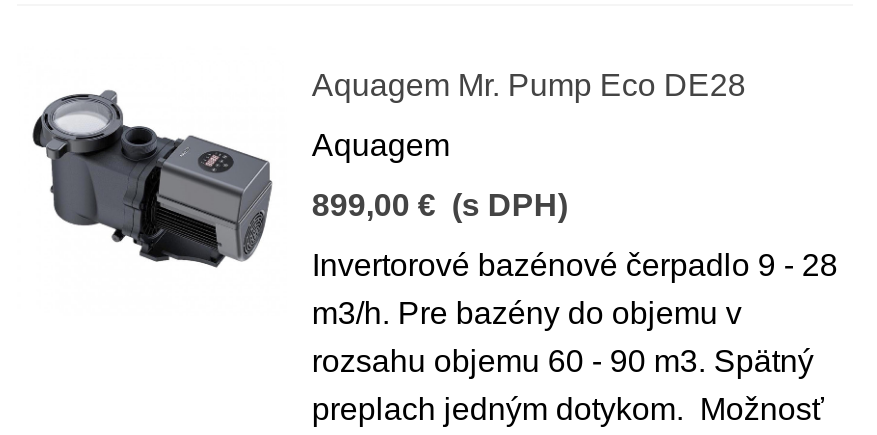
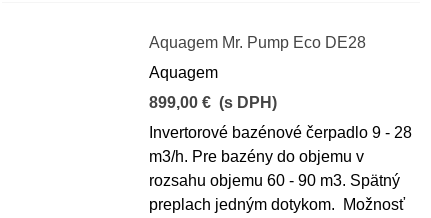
[31,88,273,268] [image] -> none

